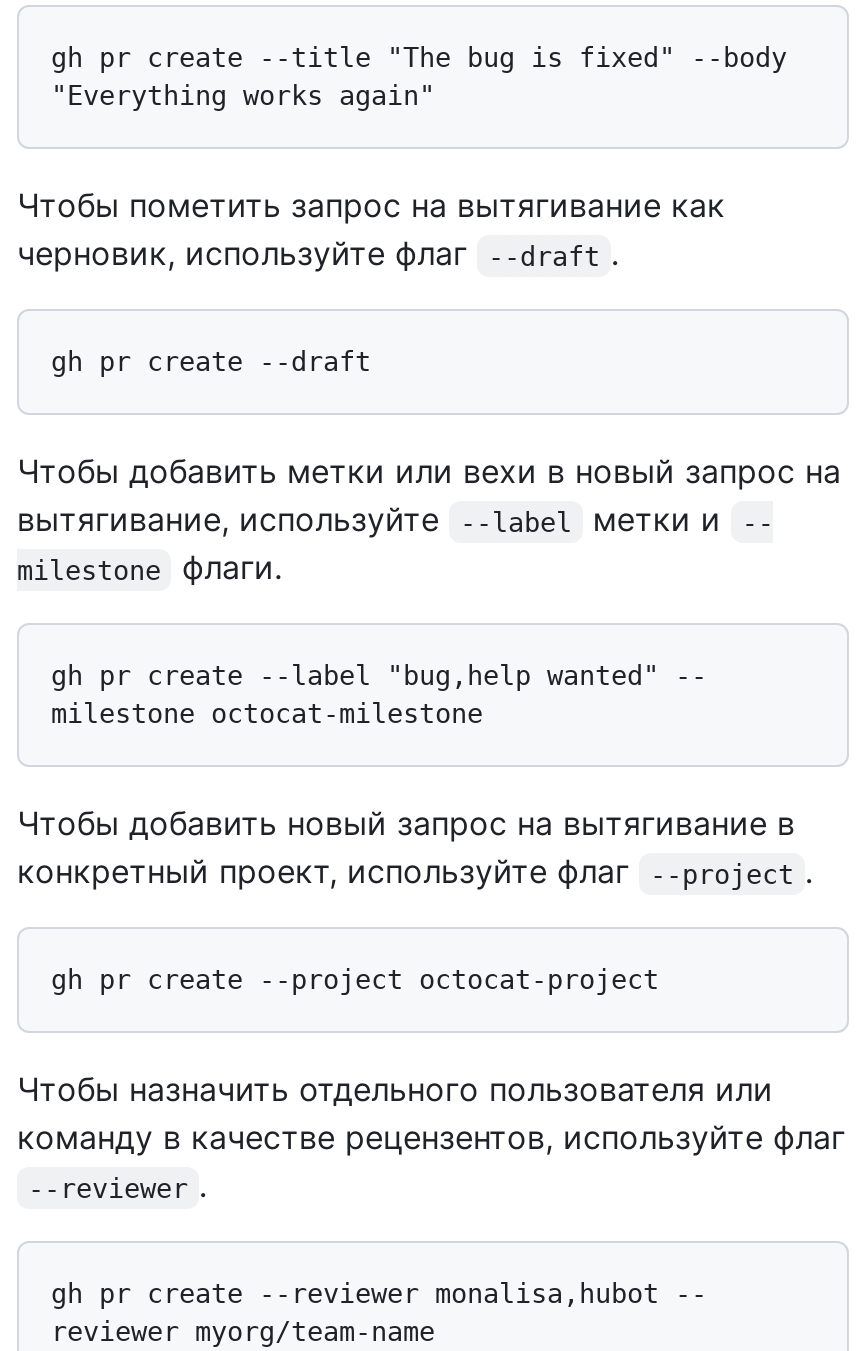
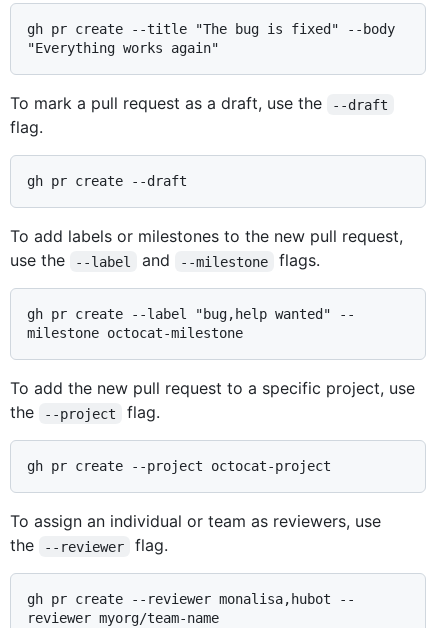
[17,186,725,274] Чтобы пометить запрос на вытягивание как | черновик, используйте флаг --draft . -> [10,93,388,137] To mark a pull request as a draft, use the --draft | flag.
[17,452,841,588] Чтобы добавить метки или вехи в новый запрос на | вытягивание, используйте --label метки и -- | milestone флаги. -> [10,226,403,270] To add labels or milestones to the new pull request, | use the --label and --milestone flags.
[17,804,813,892] Чтобы добавить новый запрос на вытягивание в | конкретный проект, используйте флаг --project . -> [10,378,415,422] To add the new pull request to a specific project, use | the --project flag.
[17,1070,845,1206] Чтобы назначить отдельного пользователя или | команду в качестве рецензентов, используйте флаг | --reviewer . -> [10,511,381,555] To assign an individual or team as reviewers, use | the --reviewer flag.

